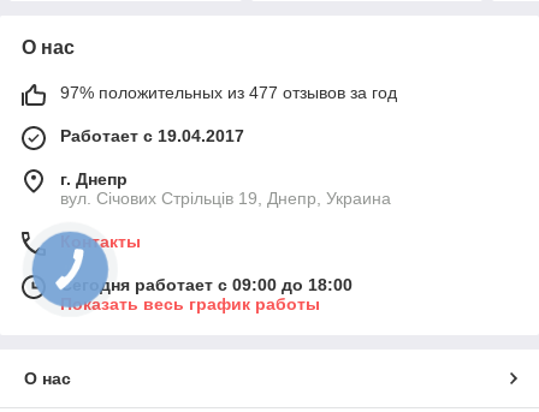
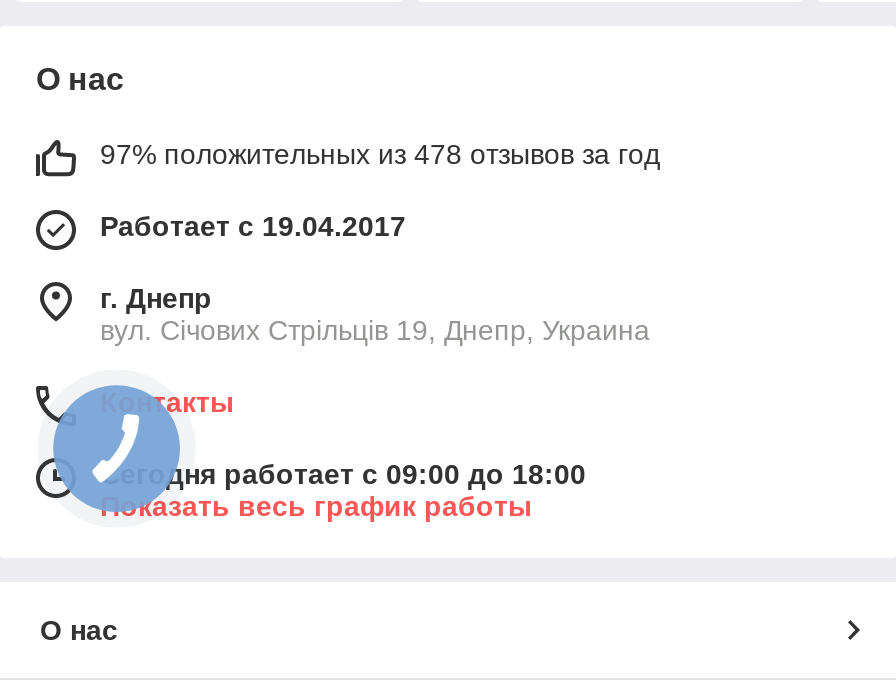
[60,83,397,102] 97% положительных из 477 отзывов за год -> [100,138,660,170] 97% положительных из 478 отзывов за год

